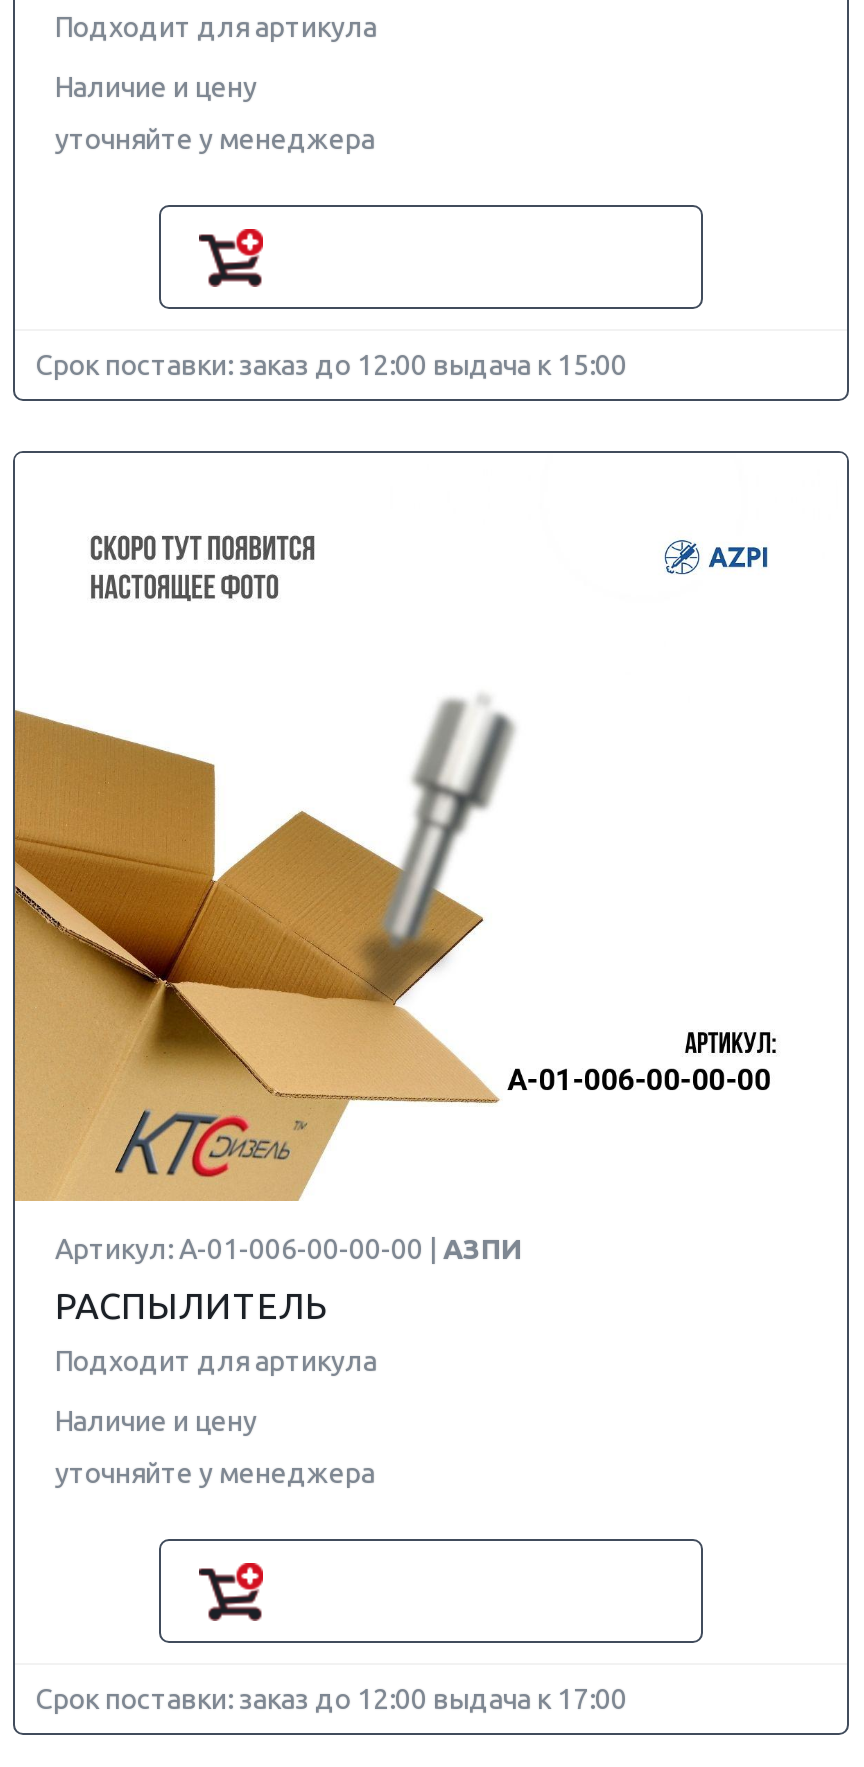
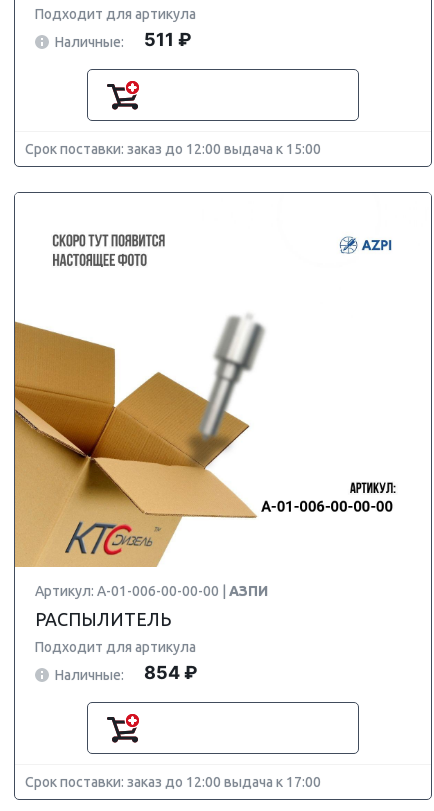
[55,71,375,155] Наличие и цену | уточняйте у менеджера -> [55,29,191,50] Наличные: | 511 ₽
[55,1405,375,1489] Наличие и цену | уточняйте у менеджера -> [55,662,197,683] Наличные: | 854 ₽

